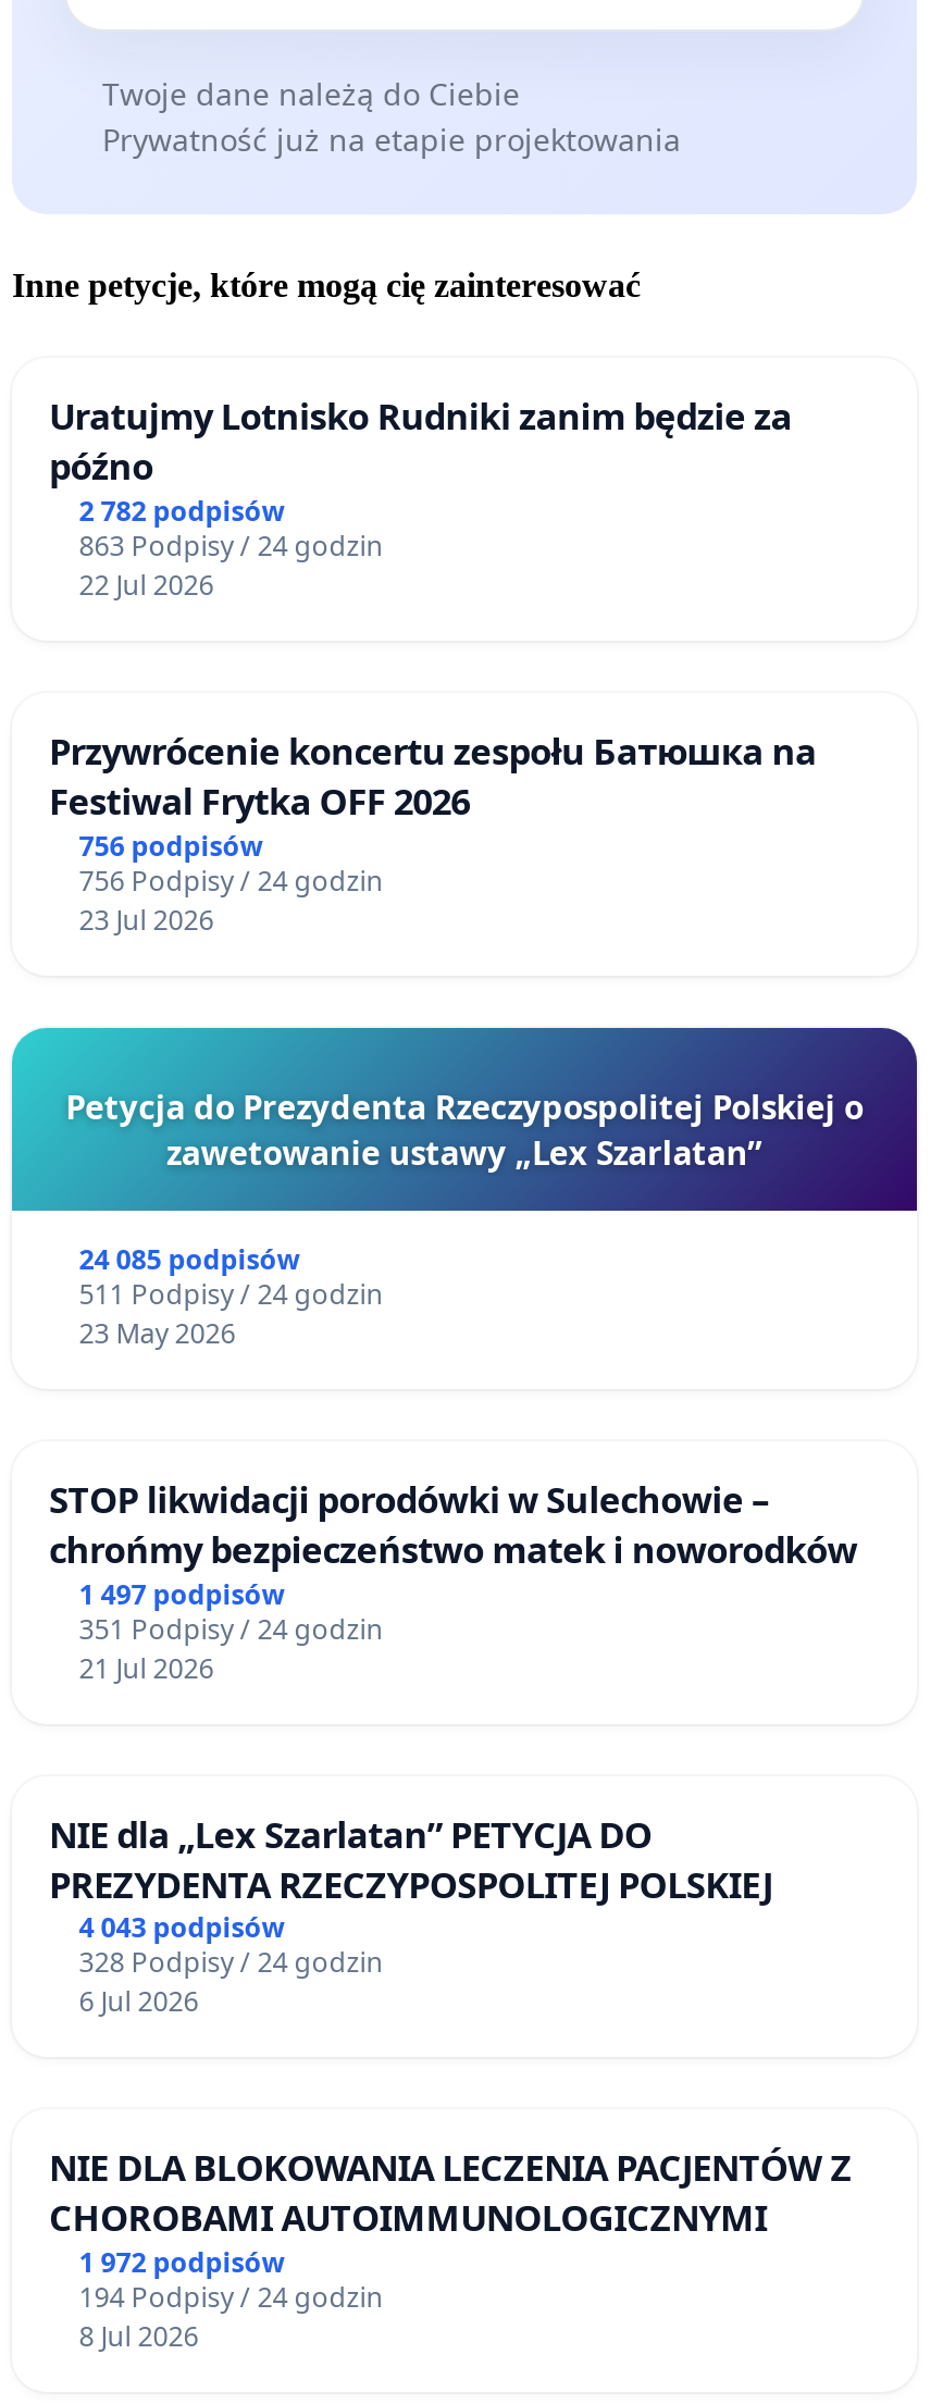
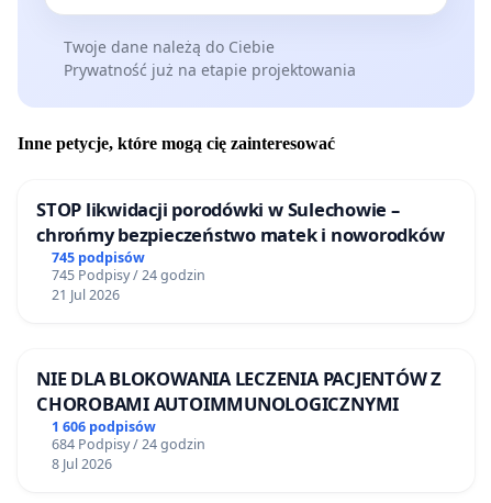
[49,390,816,938] Uratujmy Lotnisko Rudniki zanim będzie za | późno | 2 782 podpisów | 863 Podpisy / 24 godzin | 22 Jul 2026 | Przywrócenie koncertu zespołu Батюшка na | Festiwal Frytka OFF 2026 | 756 podpisów | 756 Podpisy / 24 godzin | 23 Jul 2026 -> none
[10,1025,919,1351] [image] | Petycja do Prezydenta Rzeczypospolitej Polskiej o | zawetowanie ustawy „Lex Szarlatan” | 24 085 podpisów | 511 Podpisy / 24 godzin | 23 May 2026 -> none
[79,1575,286,1612] 1 497 podpisów -> [51,249,145,267] 745 podpisów
[79,1610,384,1647] 351 Podpisy / 24 godzin -> [51,266,205,285] 745 Podpisy / 24 godzin
[49,1808,773,2021] NIE dla „Lex Szarlatan” PETYCJA DO | PREZYDENTA RZECZYPOSPOLITEJ POLSKIEJ | 4 043 podpisów | 328 Podpisy / 24 godzin | 6 Jul 2026 -> none
[79,2244,286,2281] 1 972 podpisów -> [51,417,156,436] 1 606 podpisów
[79,2279,384,2316] 194 Podpisy / 24 godzin -> [51,435,205,454] 684 Podpisy / 24 godzin

